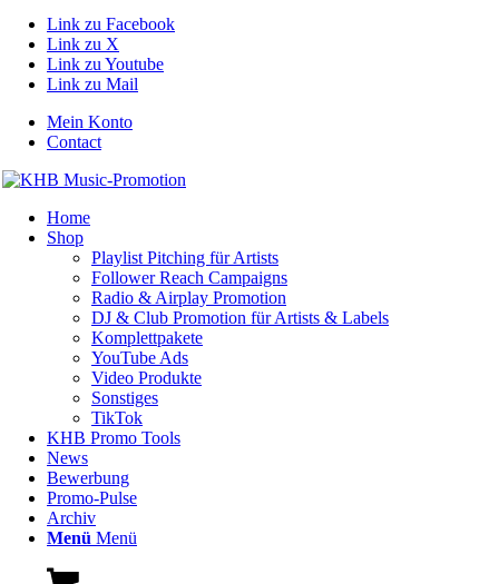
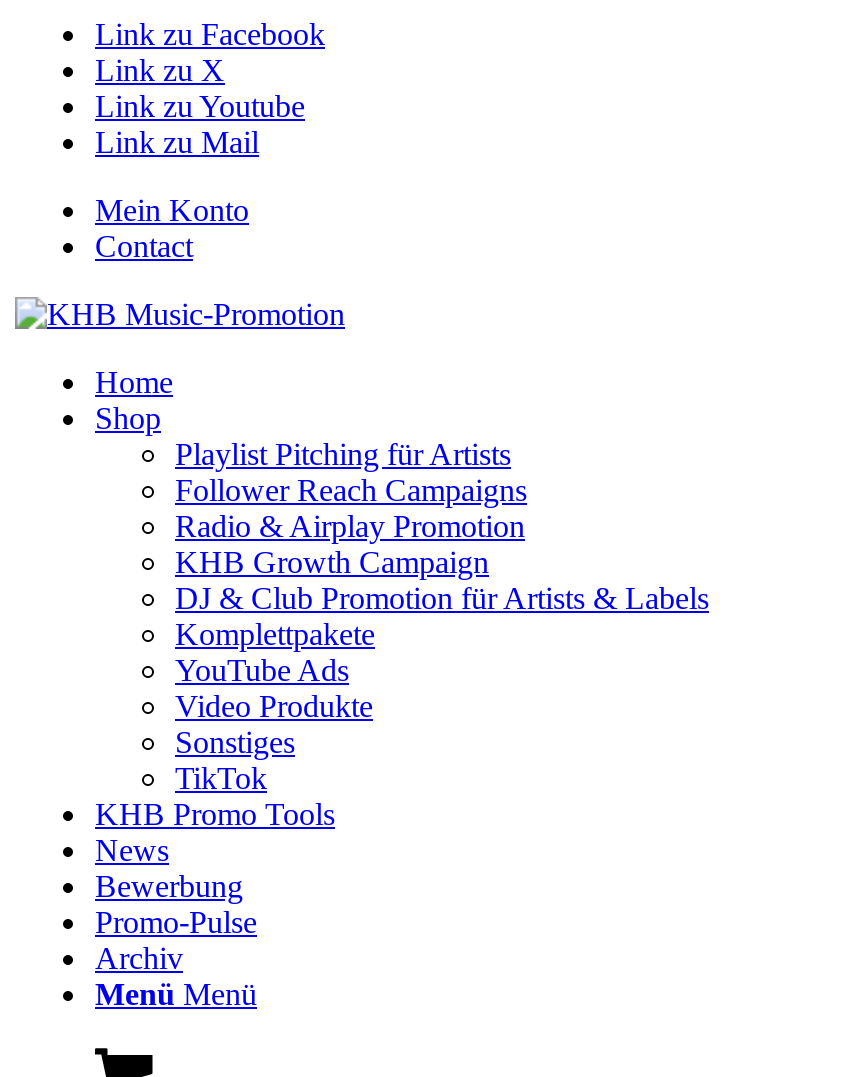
none -> [175,545,489,579] KHB Growth Campaign

